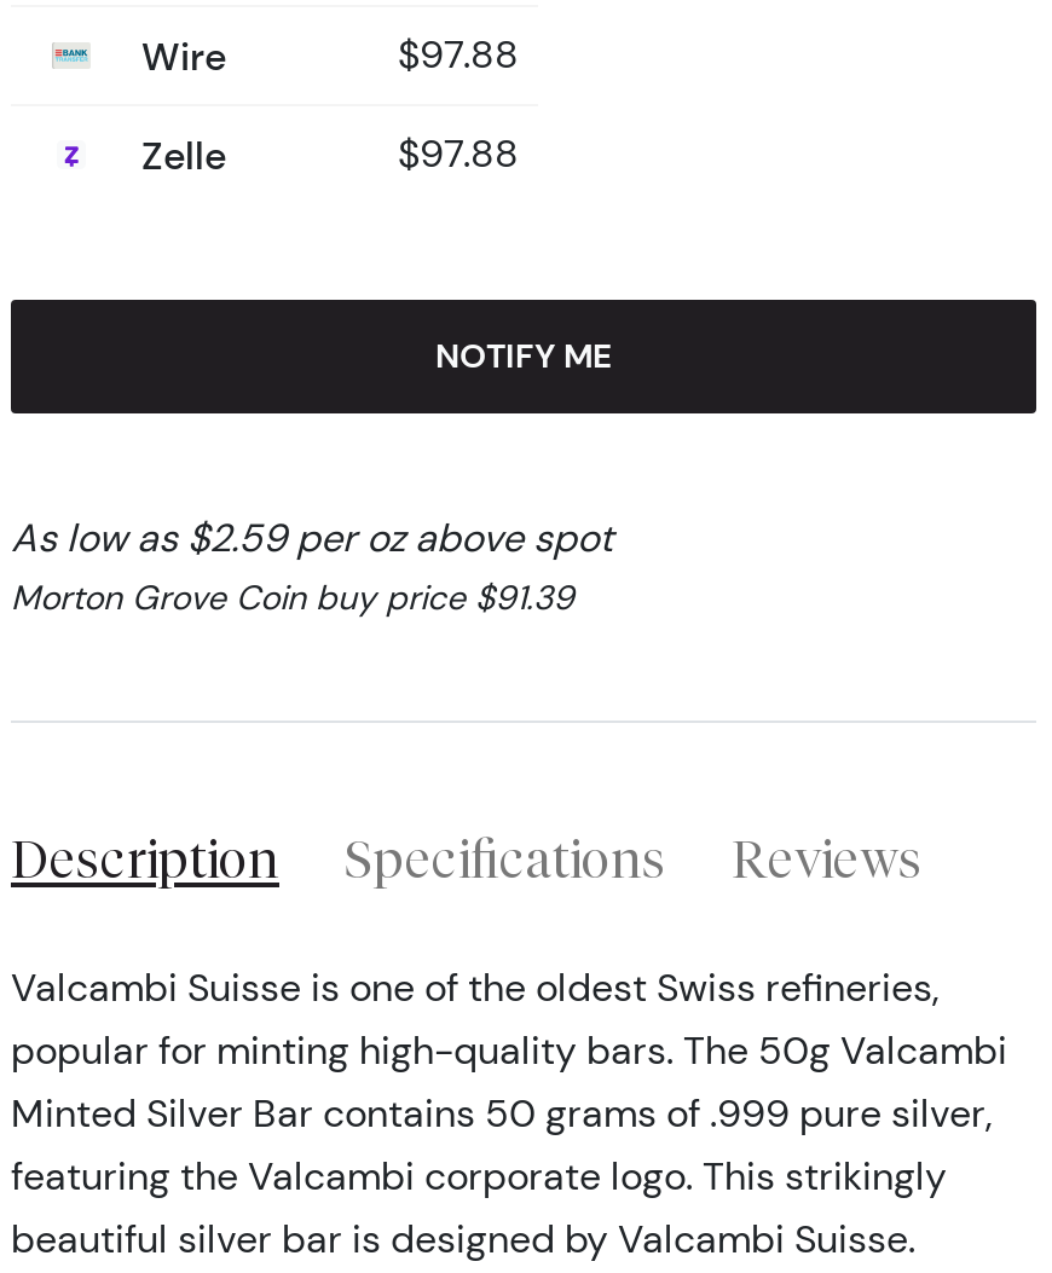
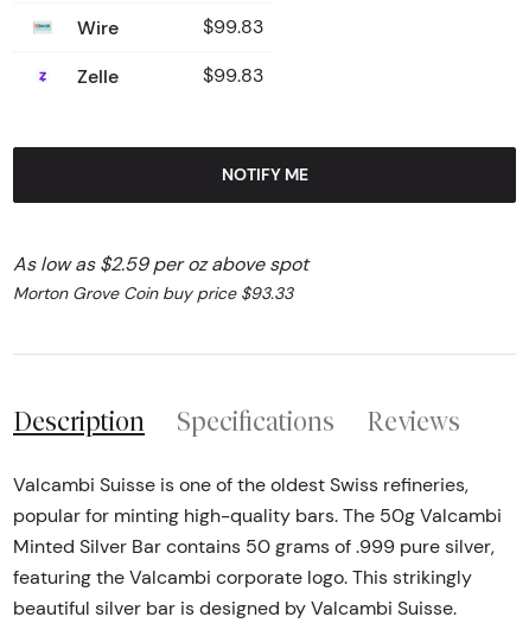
[398,30,519,76] $97.88 -> [203,15,263,37] $99.83
[398,130,519,176] $97.88 -> [203,64,263,86] $99.83
[11,574,574,618] Morton Grove Coin buy price $91.39 -> [13,282,293,303] Morton Grove Coin buy price $93.33

